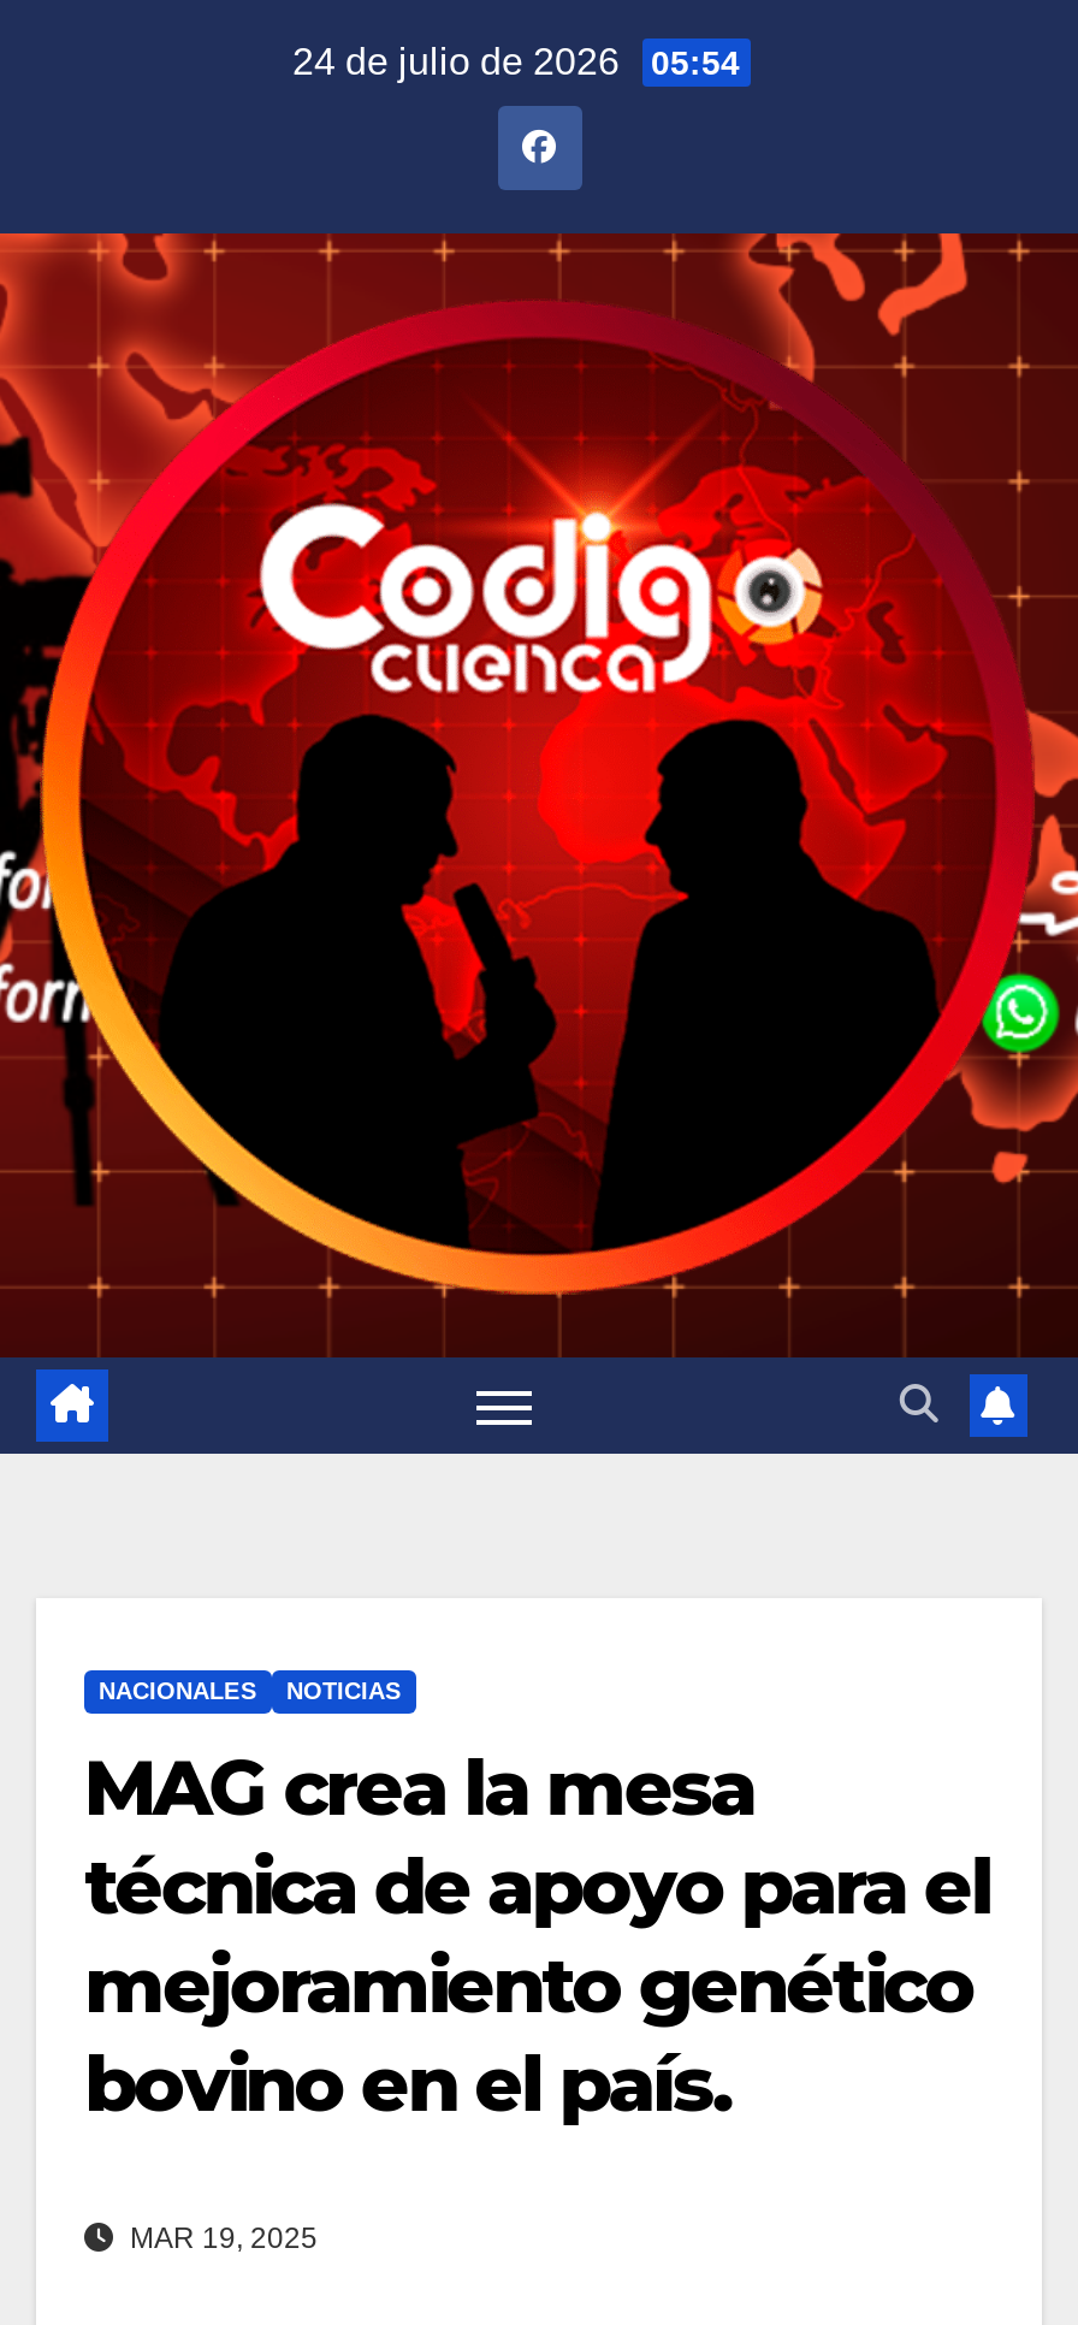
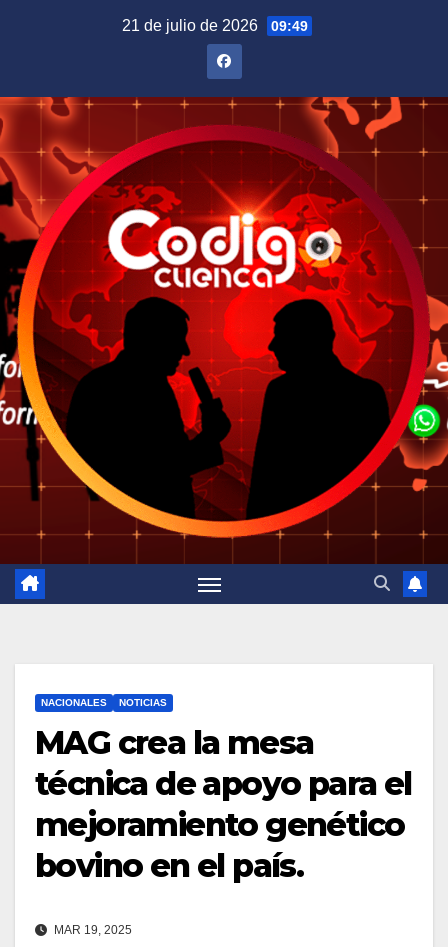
[292,41,740,82] 24 de julio de 2026 05:54 -> [121,17,307,34] 21 de julio de 2026 09:49

